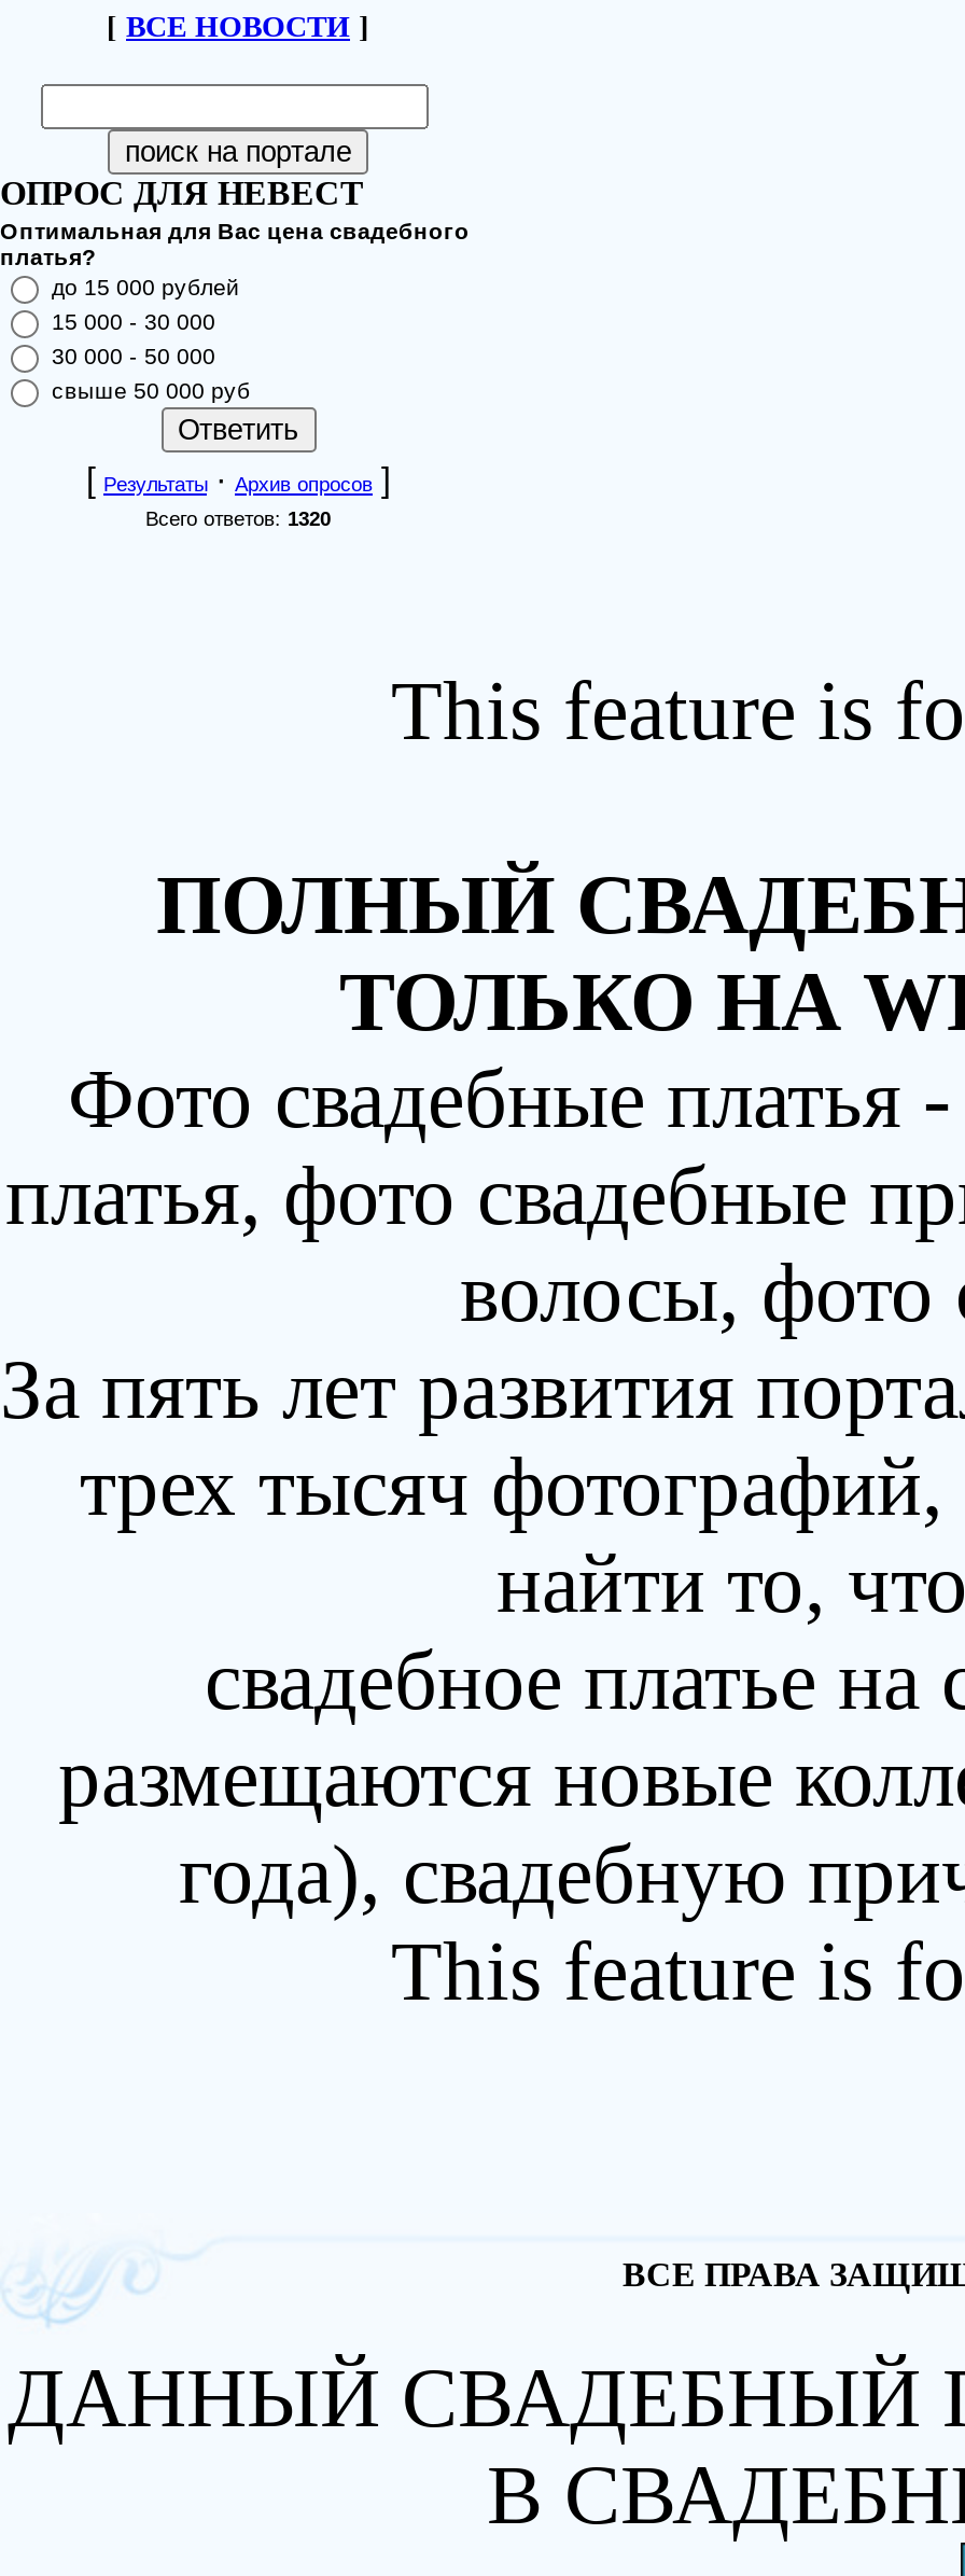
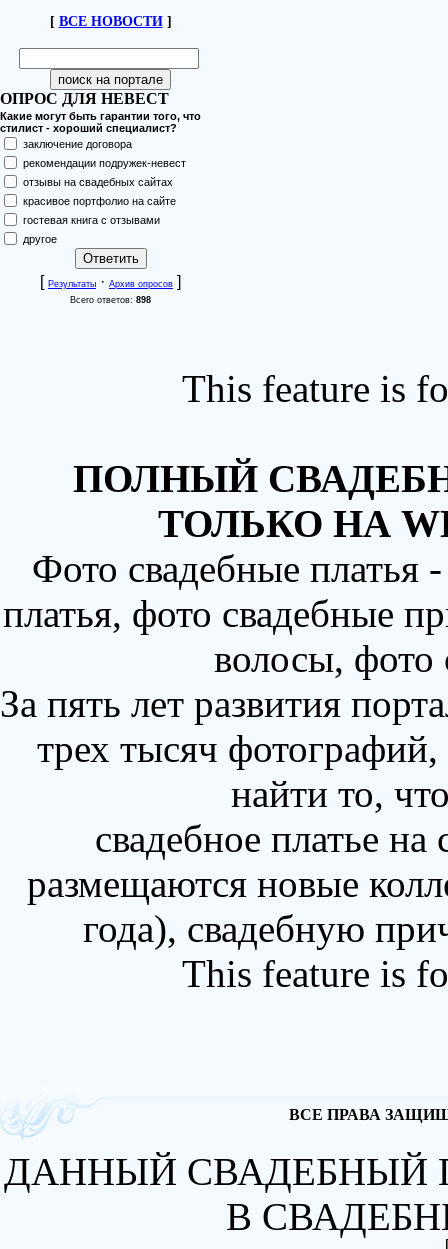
[0,218,470,403] Оптимальная для Вас цена свадебного | платья? | до 15 000 рублей | 15 000 - 30 000 | 30 000 - 50 000 | свыше 50 000 руб -> [0,110,201,244] Какие могут быть гарантии того, что | стилист - хороший специалист? | заключение договора | рекомендации подружек-невест | отзывы на свадебных сайтах | красивое портфолио на сайте | гостевая книга с отзывами | другое
[145,509,331,530] Всего ответов: 1320 -> [70,295,151,305] Всего ответов: 898

